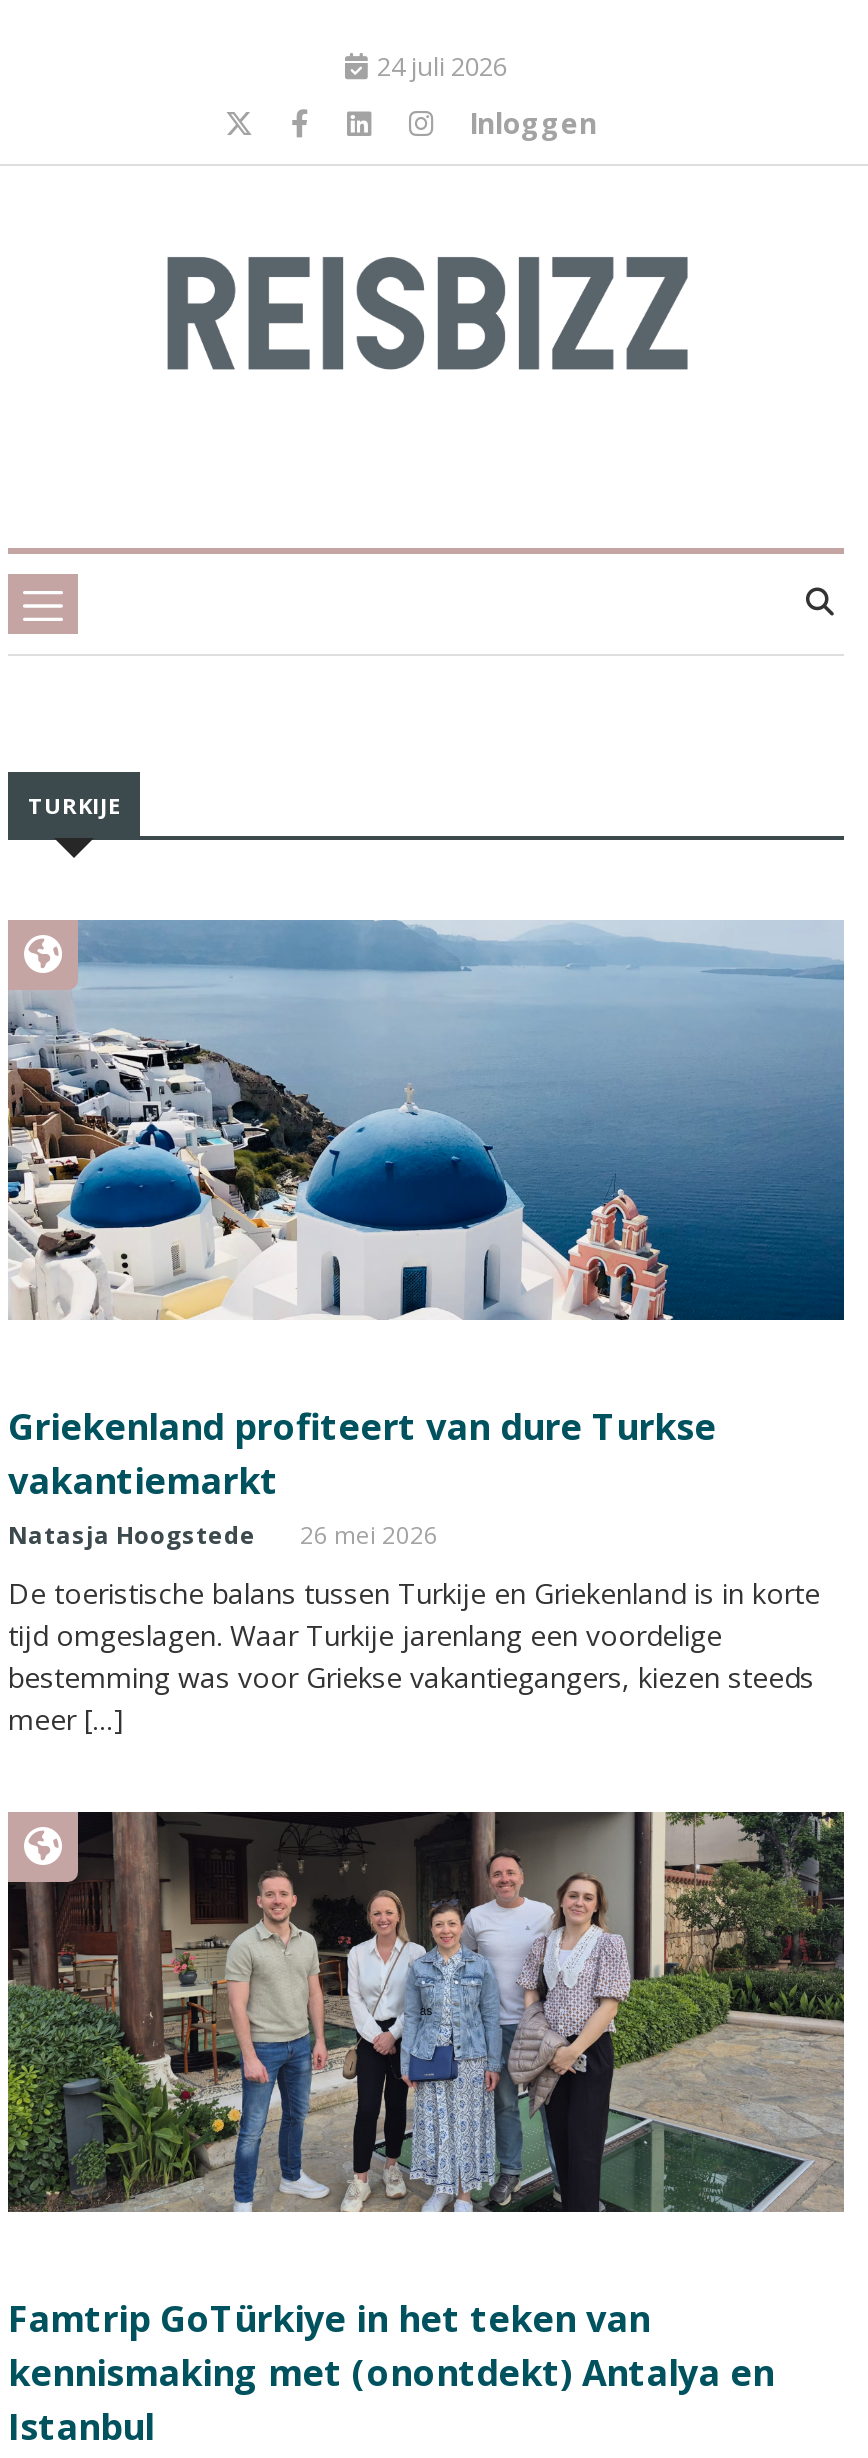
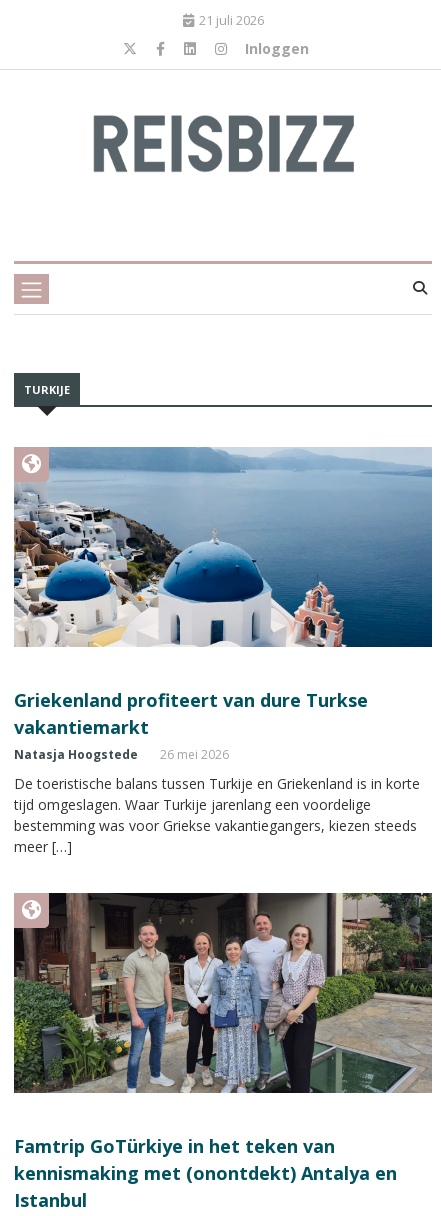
[377,48,507,84] 24 juli 2026 -> [198,11,263,29] 21 juli 2026

